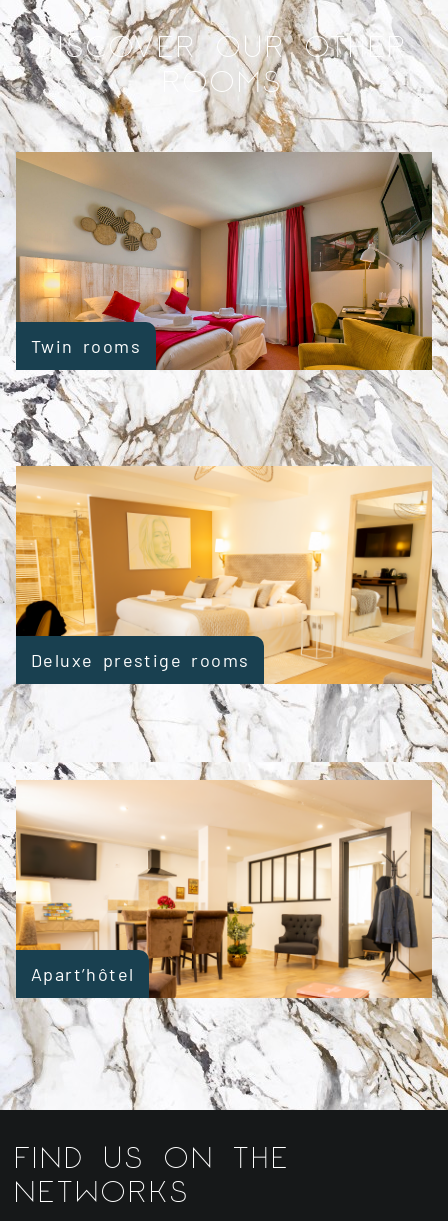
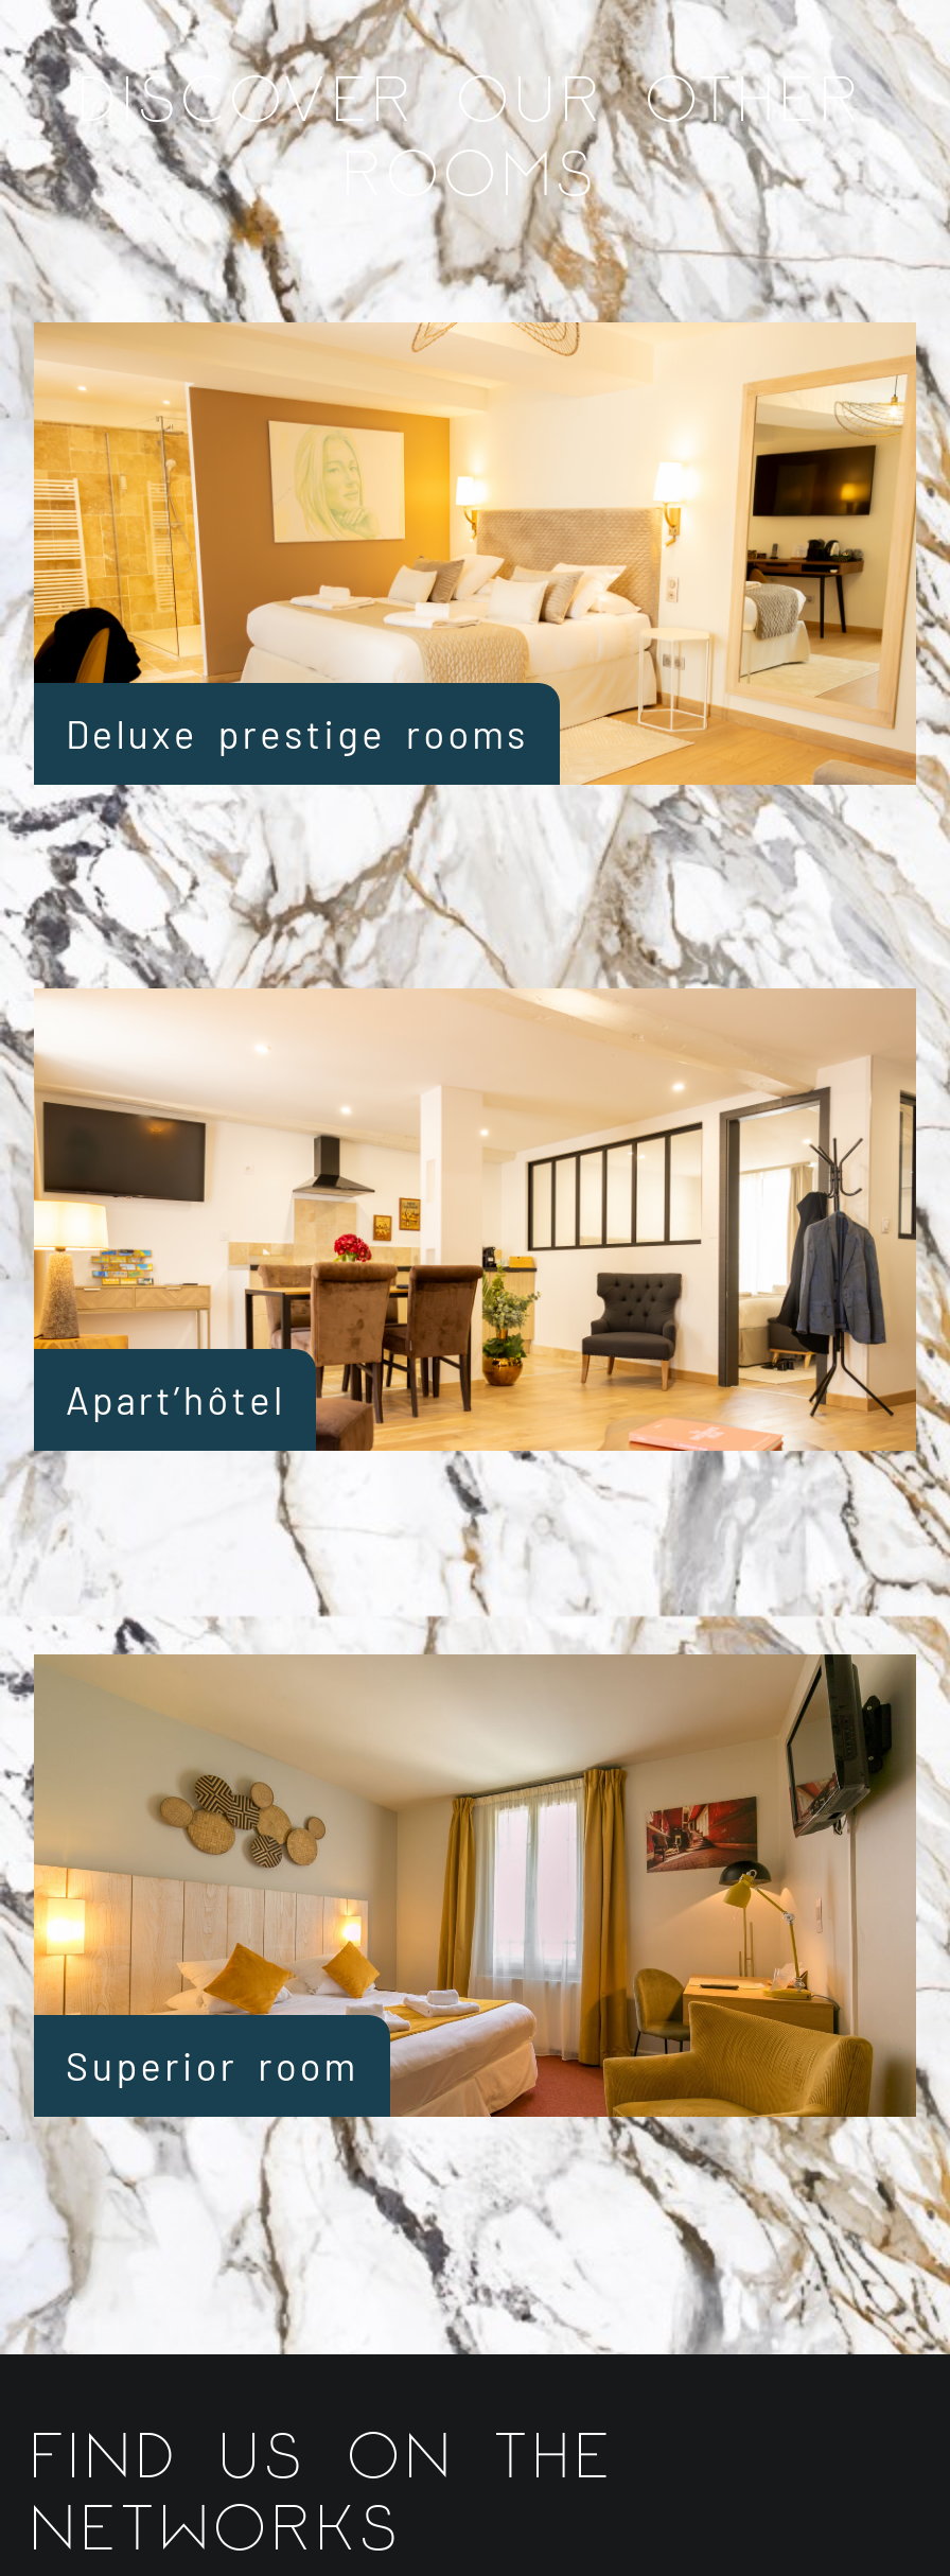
[15,152,433,371] [image] | Twin rooms -> none
moved [3,649,445,985] -> [6,710,944,1423]: [image] | Deluxe prestige rooms | Apart’hôtel
none -> [32,1652,916,2119] [image] | Superior room

